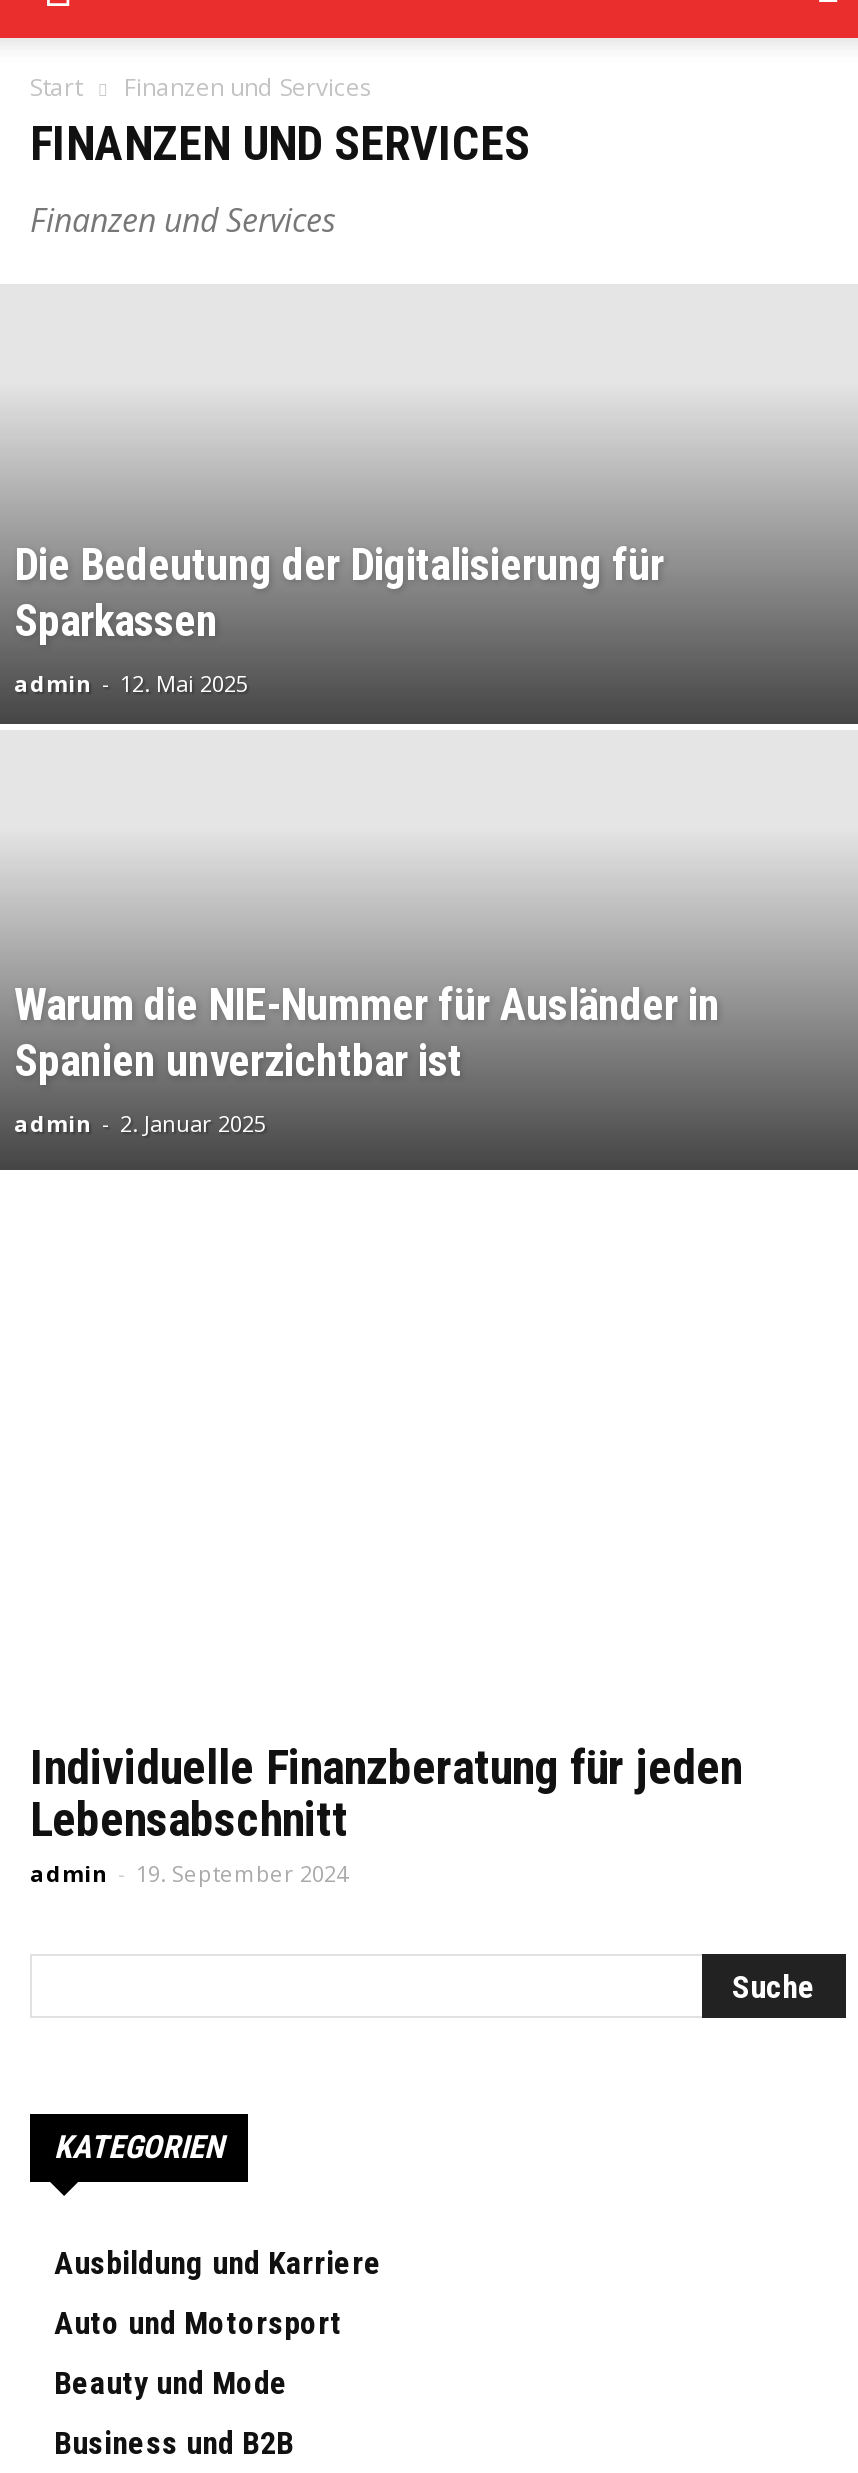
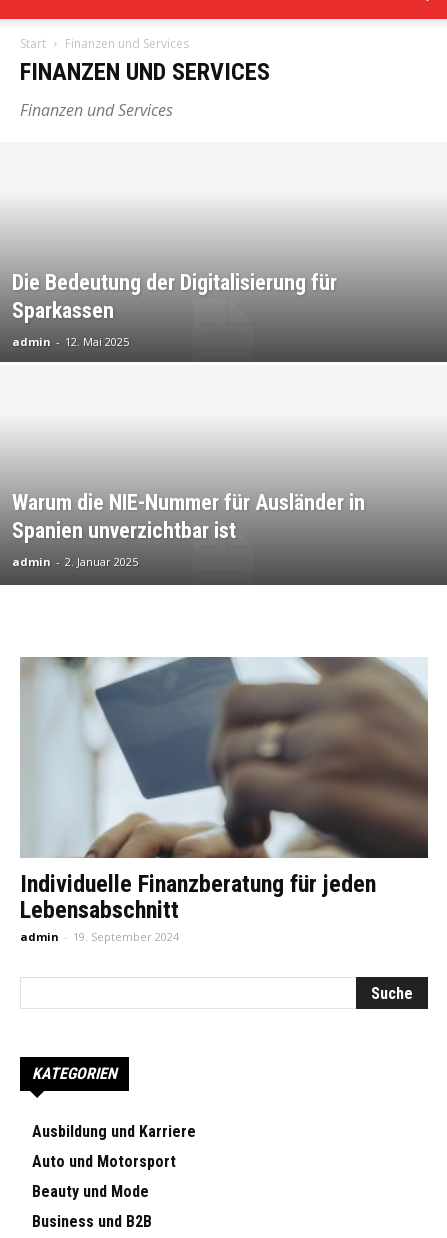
none -> [19,656,429,859] [image]

